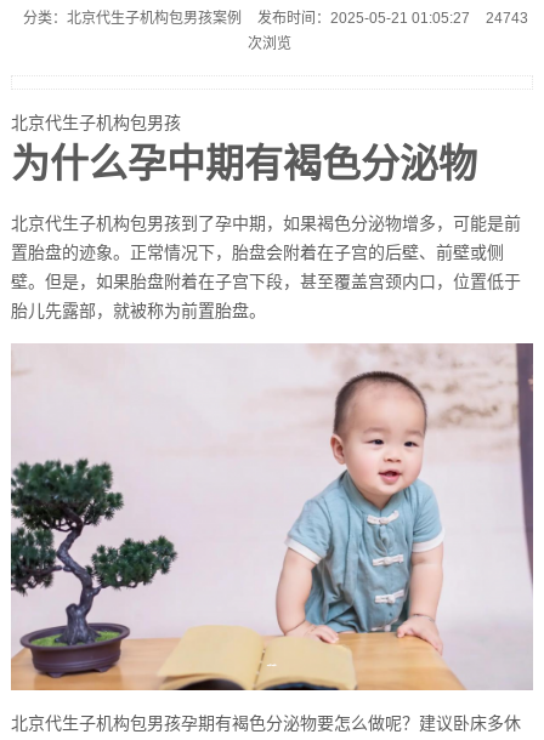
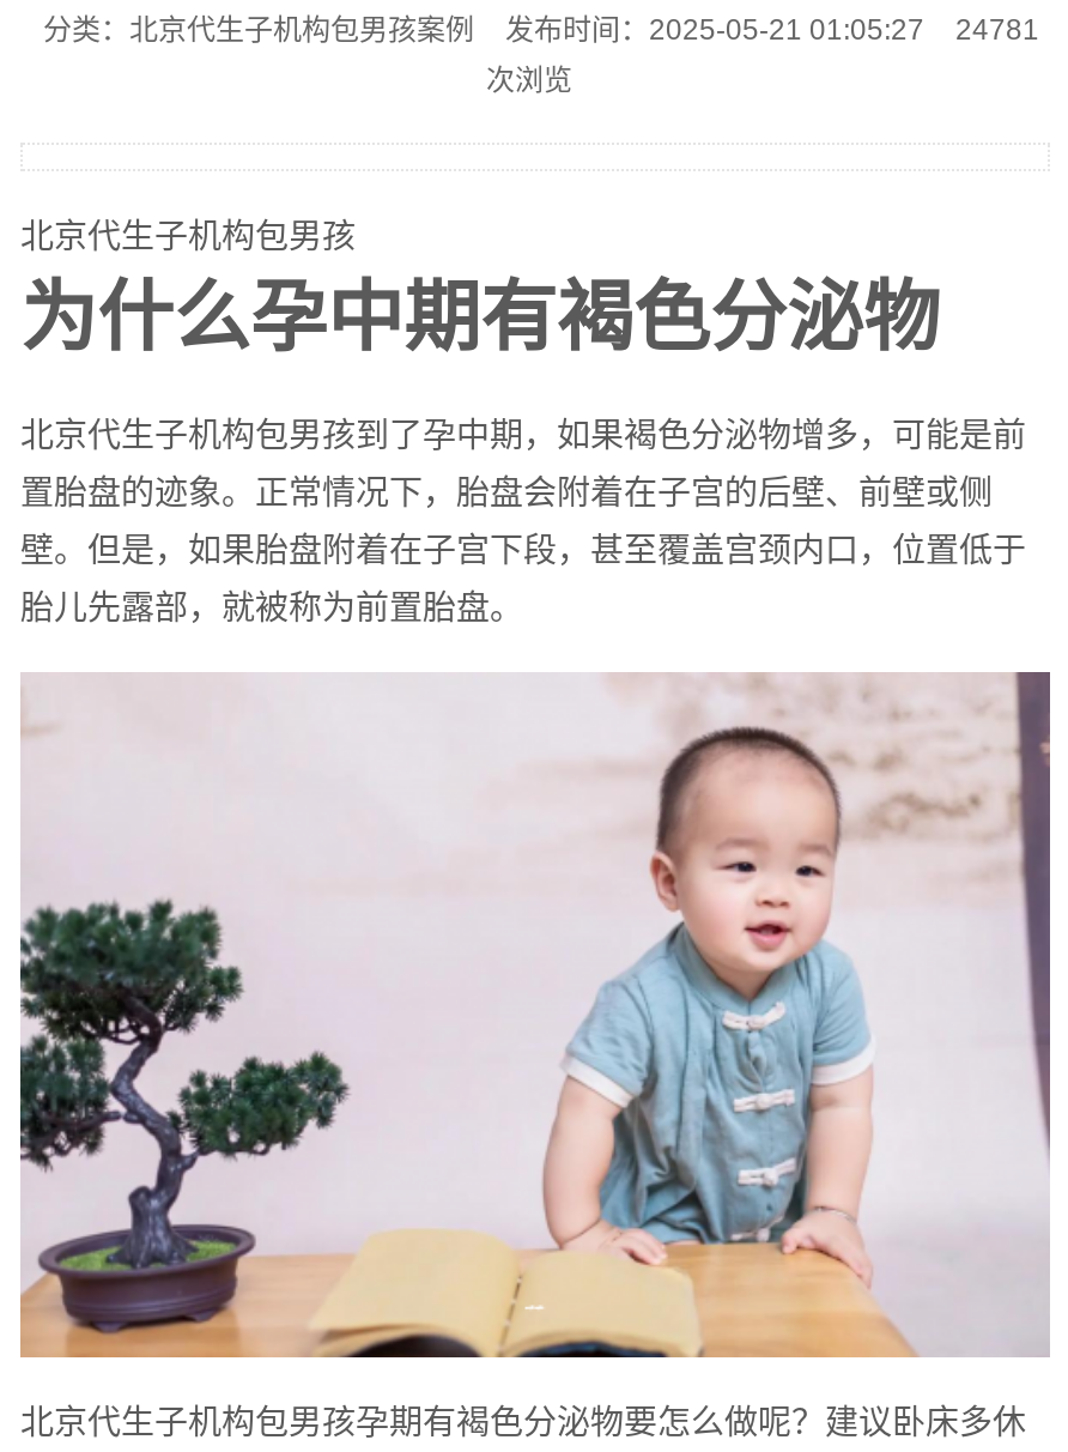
[22,10,528,27] 分类：北京代生子机构包男孩案例 发布时间：2025-05-21 01:05:27 24743 -> [43,13,1039,47] 分类：北京代生子机构包男孩案例 发布时间：2025-05-21 01:05:27 24781

